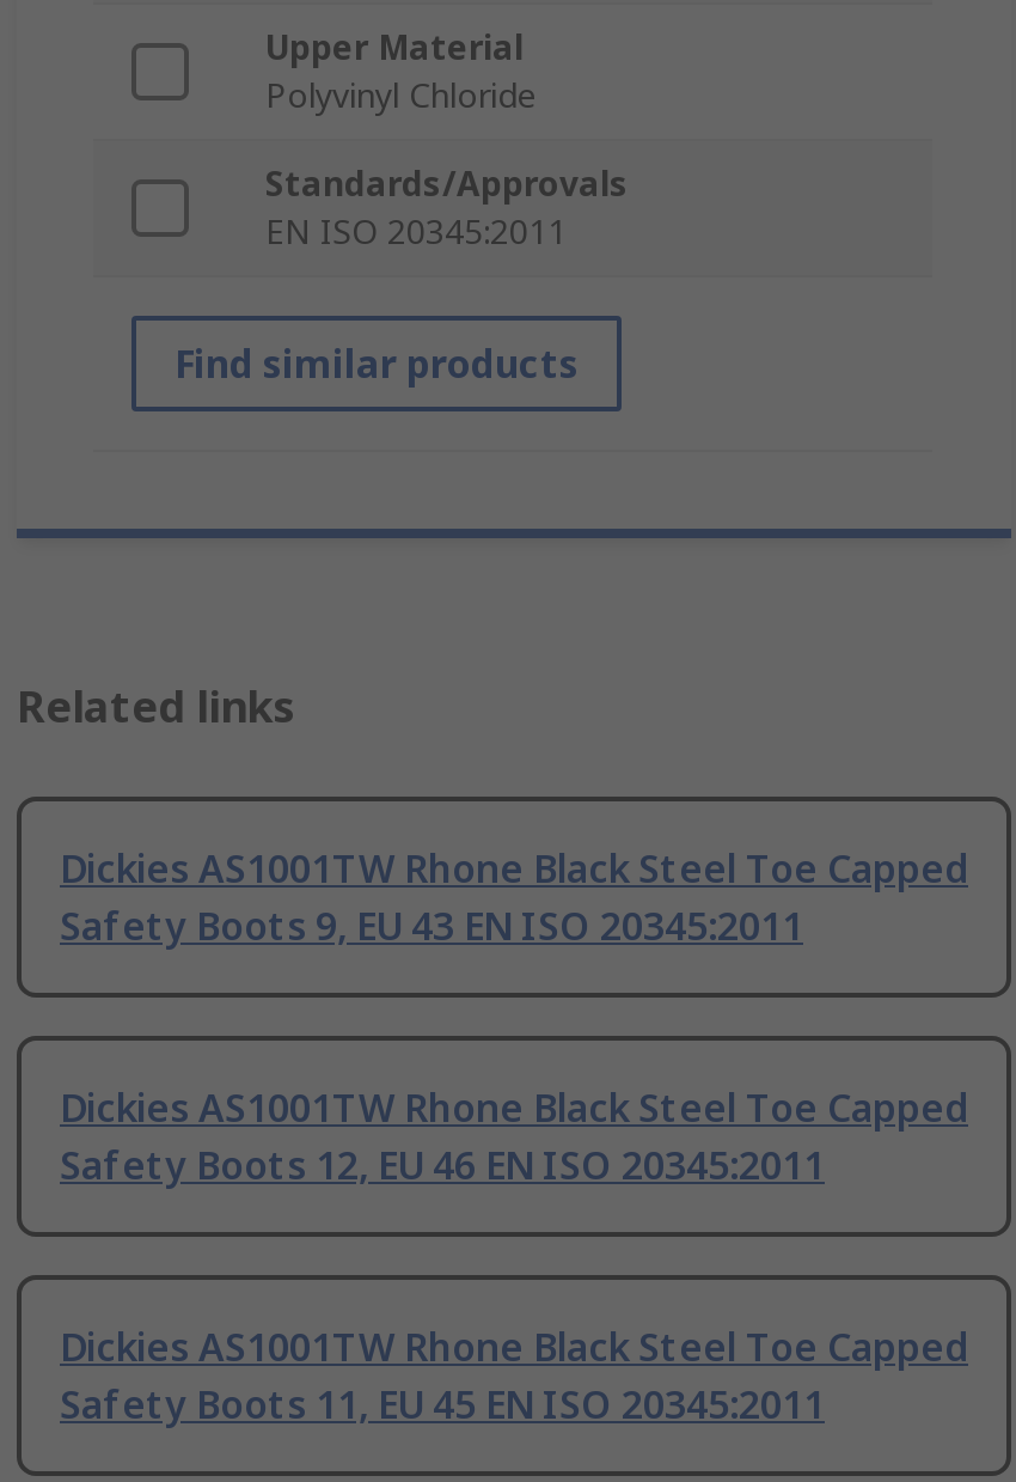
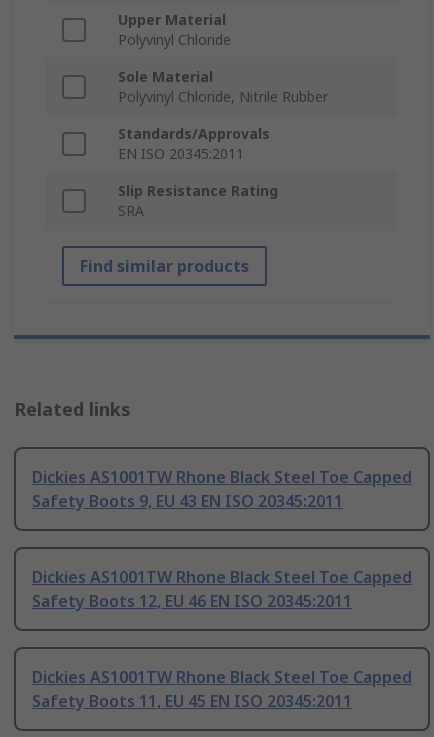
none -> [118,67,328,106] Sole Material | Polyvinyl Chloride, Nitrile Rubber
none -> [118,181,278,220] Slip Resistance Rating | SRA

